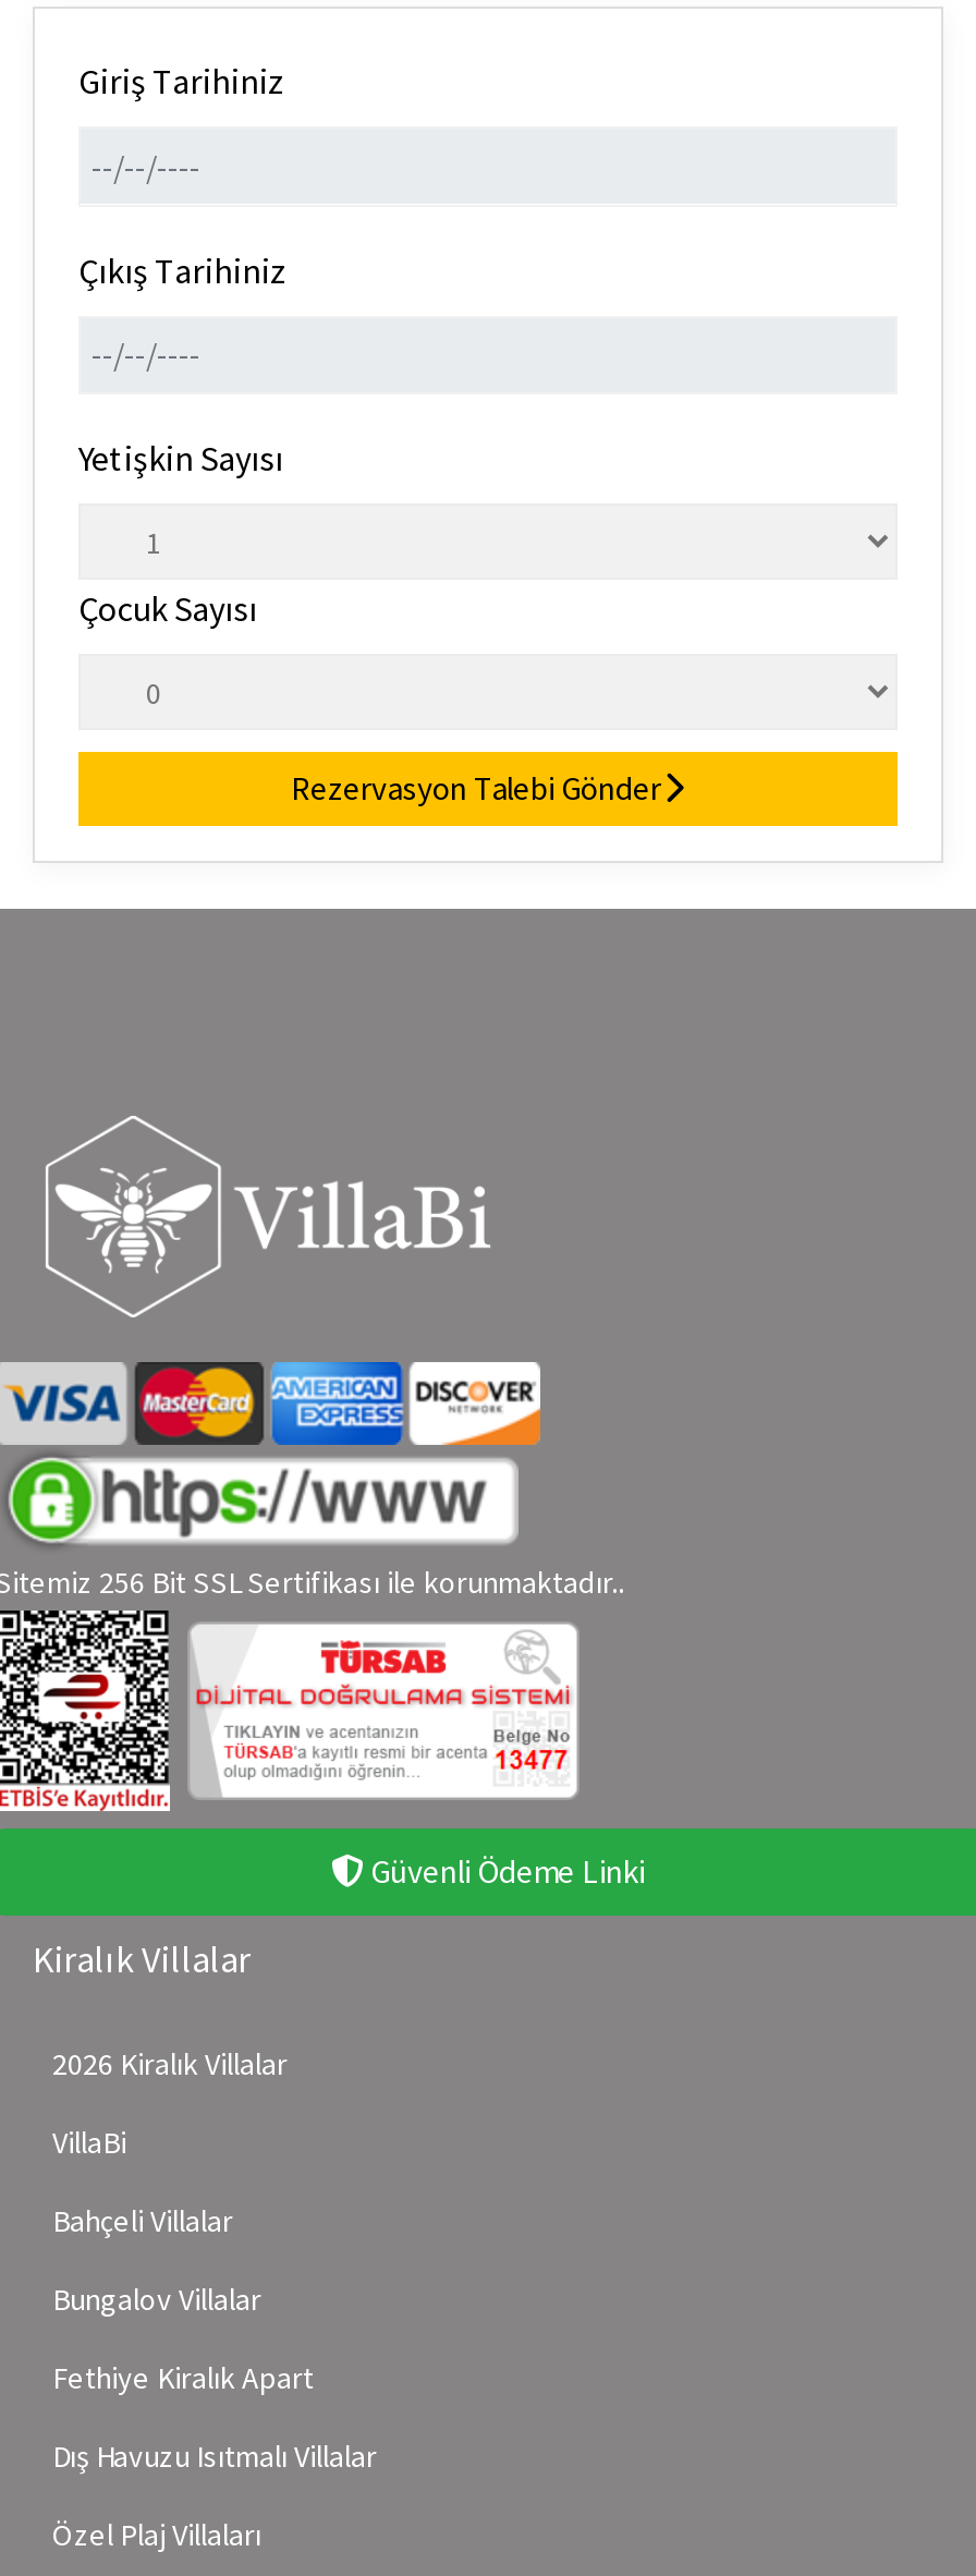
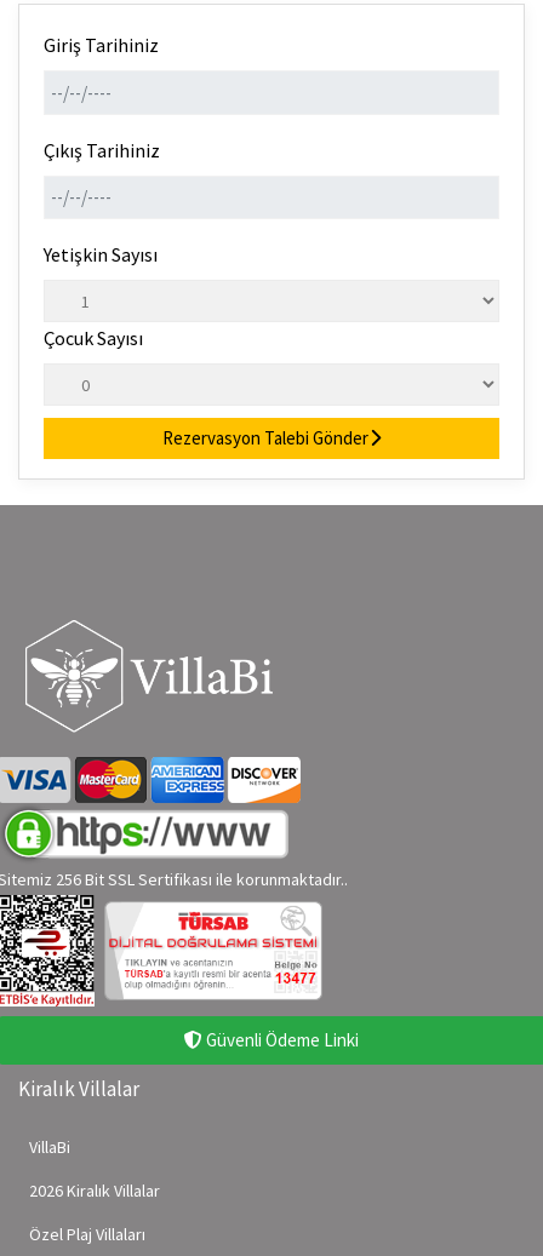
moved [52,2044,288,2084] -> [29,1180,160,1202]: 2026 Kiralık Villalar
[52,2201,377,2476] Bahçeli Villalar | Bungalov Villalar | Fethiye Kiralık Apart | Dış Havuzu Isıtmalı Villalar -> none

